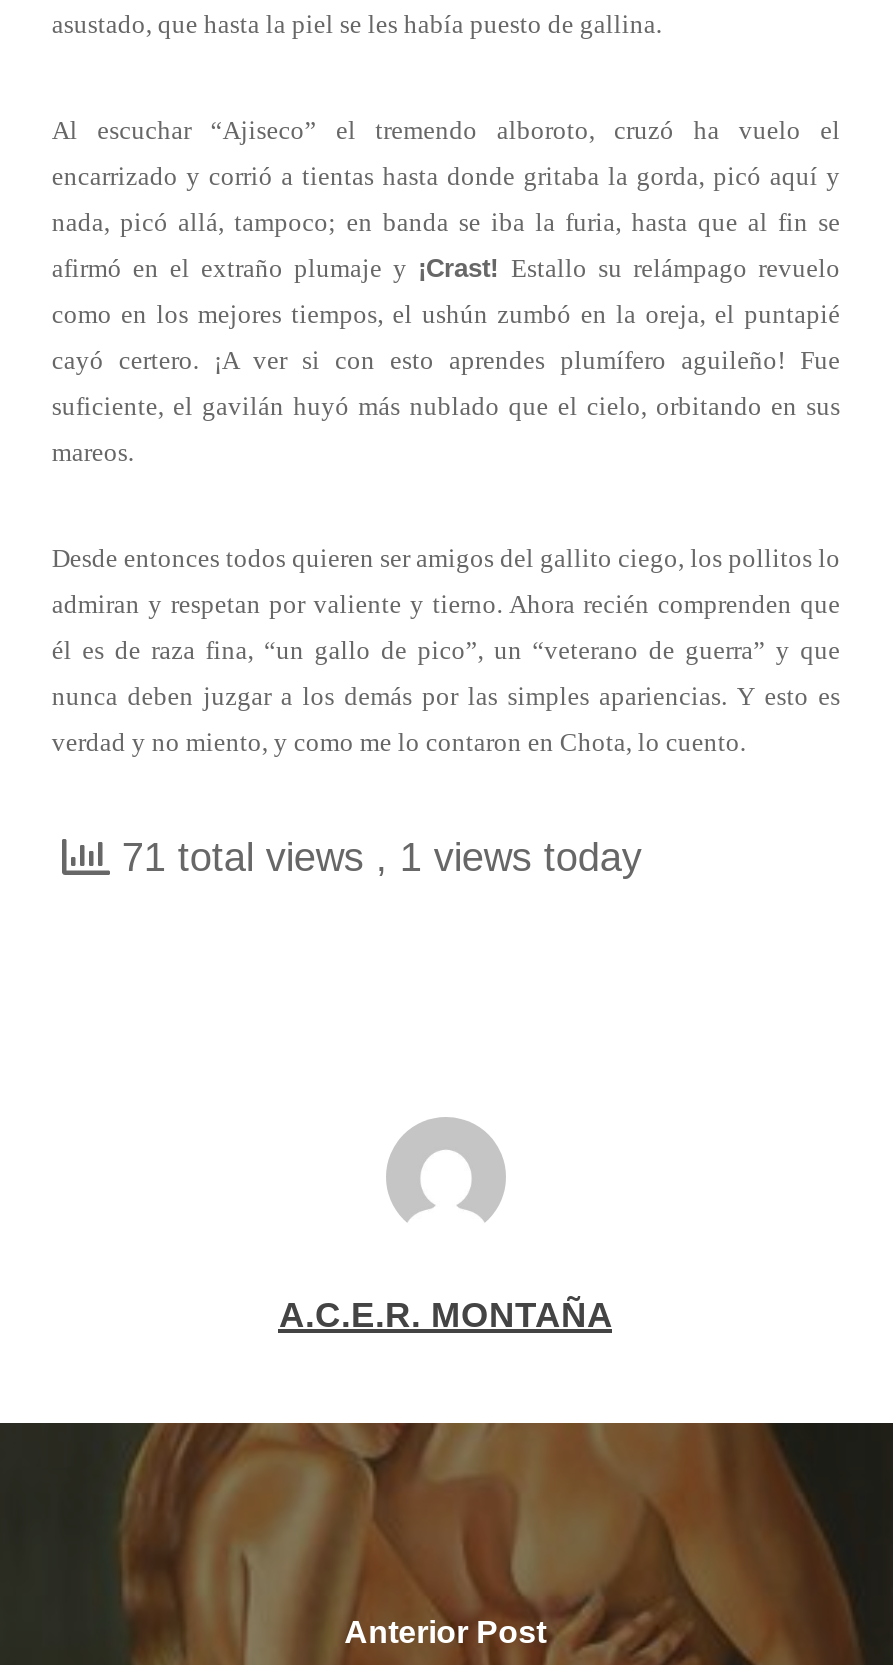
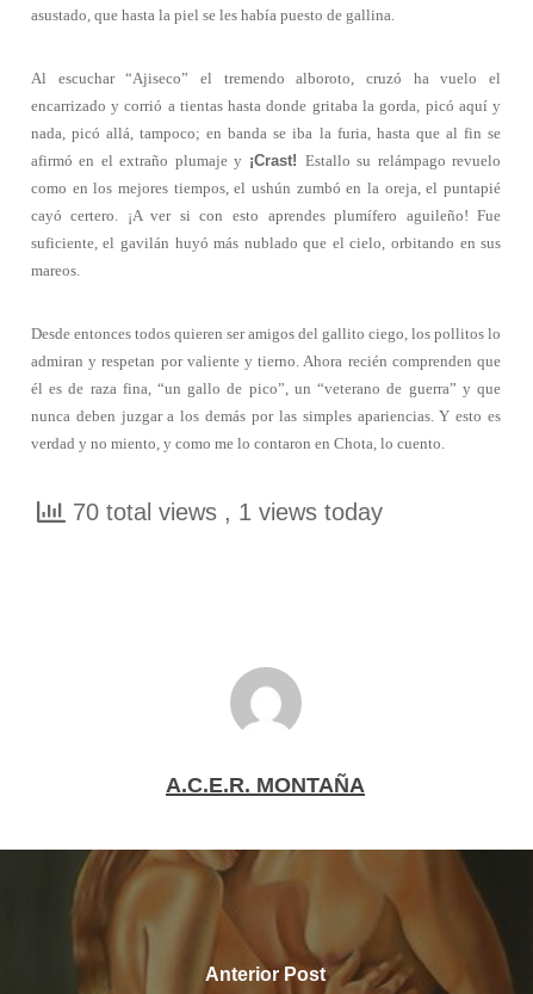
[110,835,642,879] 71 total views, 1 views today -> [65,499,383,525] 70 total views, 1 views today

